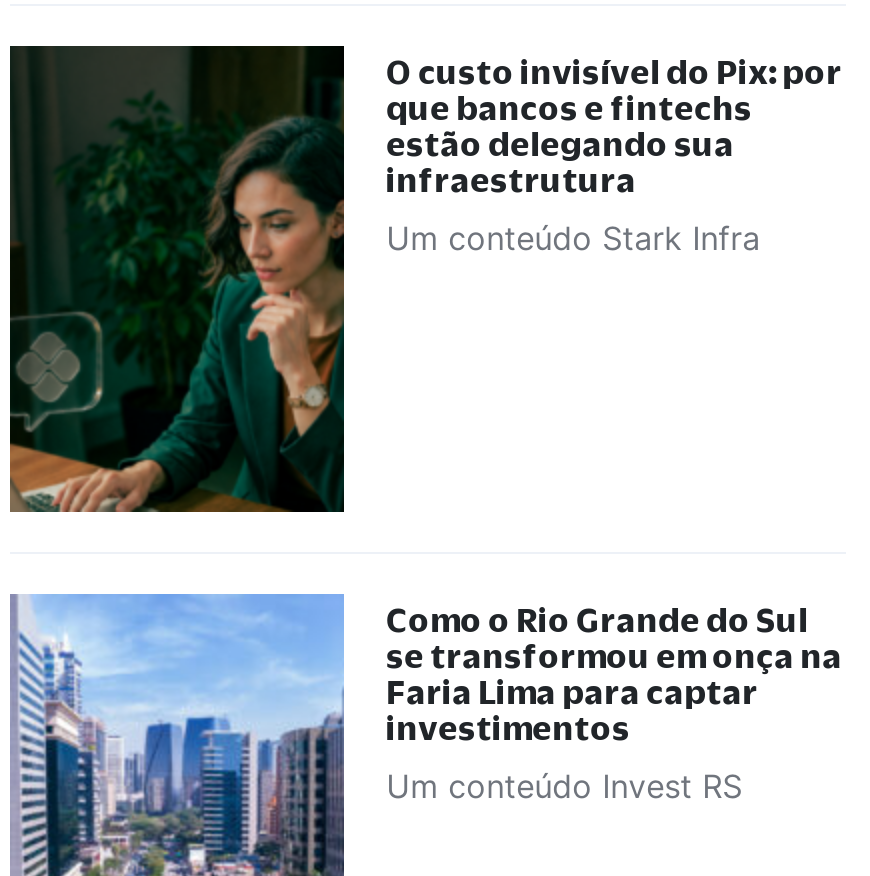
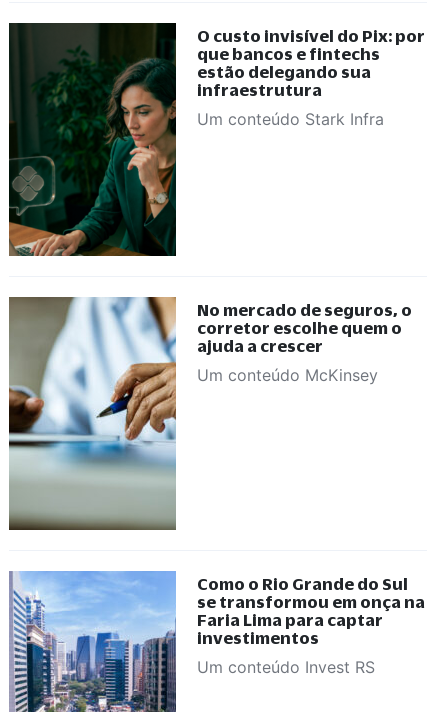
none -> [8,296,412,531] [image] | No mercado de seguros, o | corretor escolhe quem o | ajuda a crescer | Um conteúdo McKinsey

